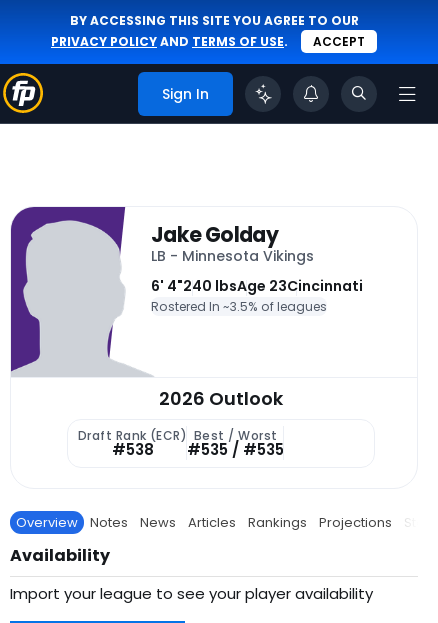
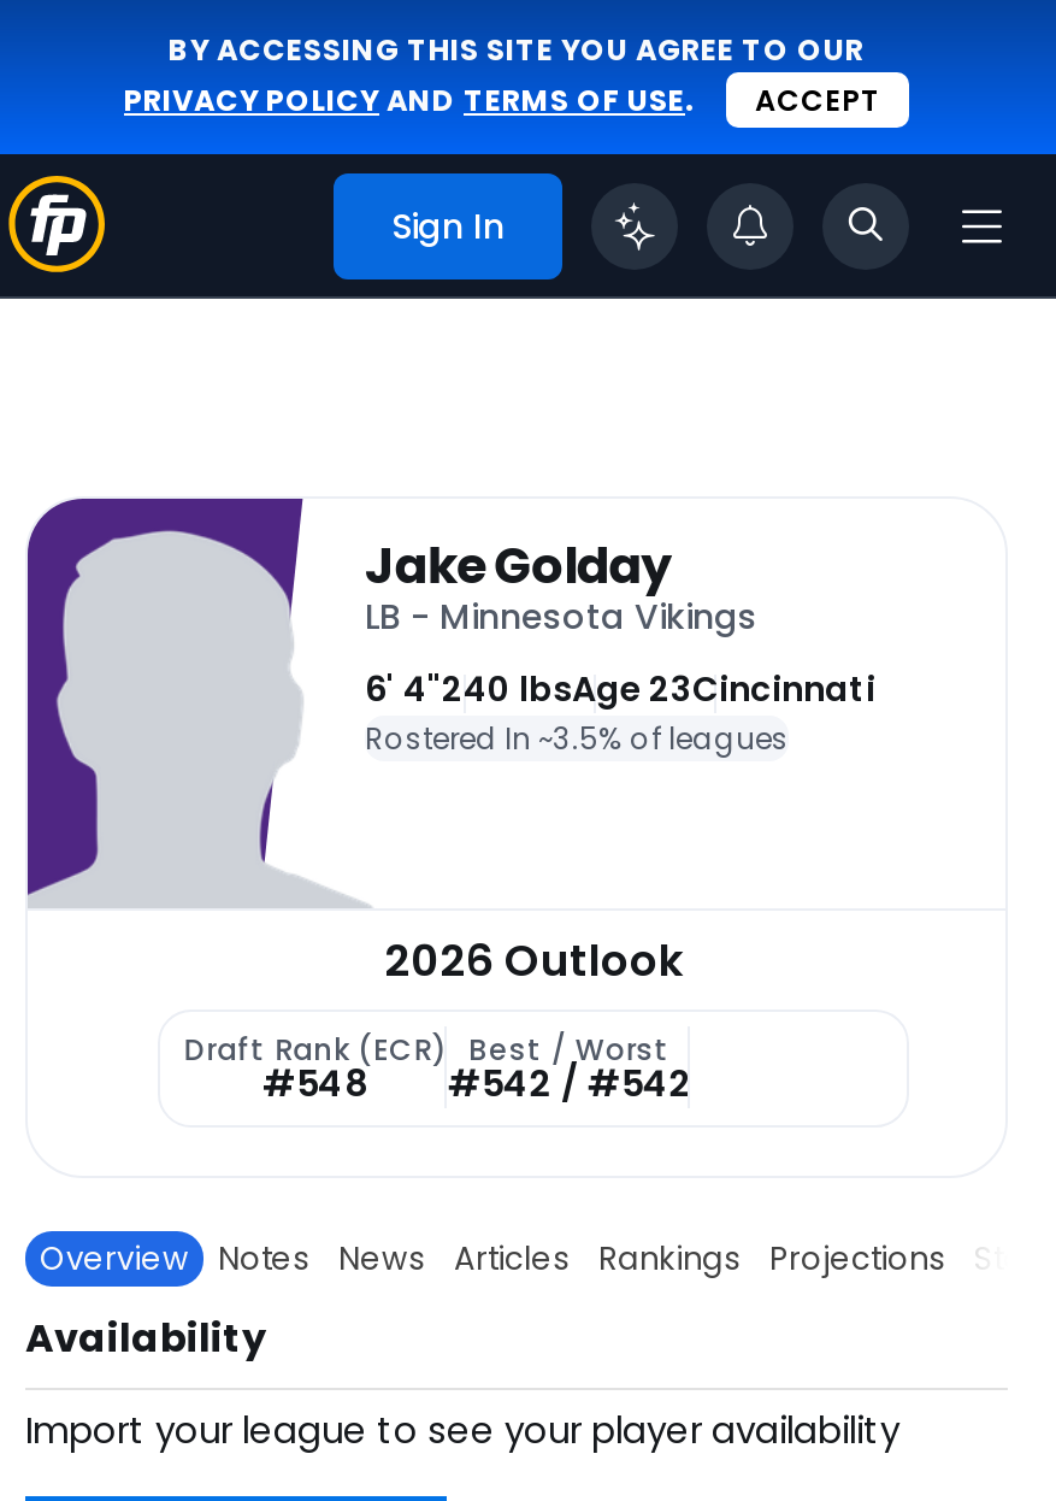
[111,439,153,460] #538 -> [262,1059,368,1109] #548
[187,439,284,460] #535 / #535 -> [448,1059,691,1109] #542 / #542

